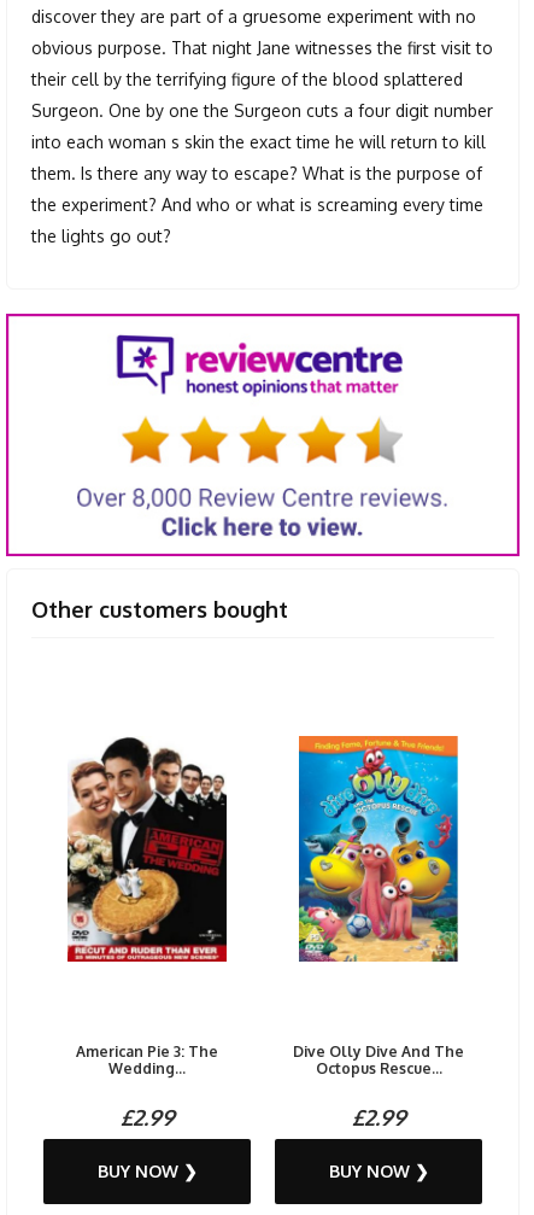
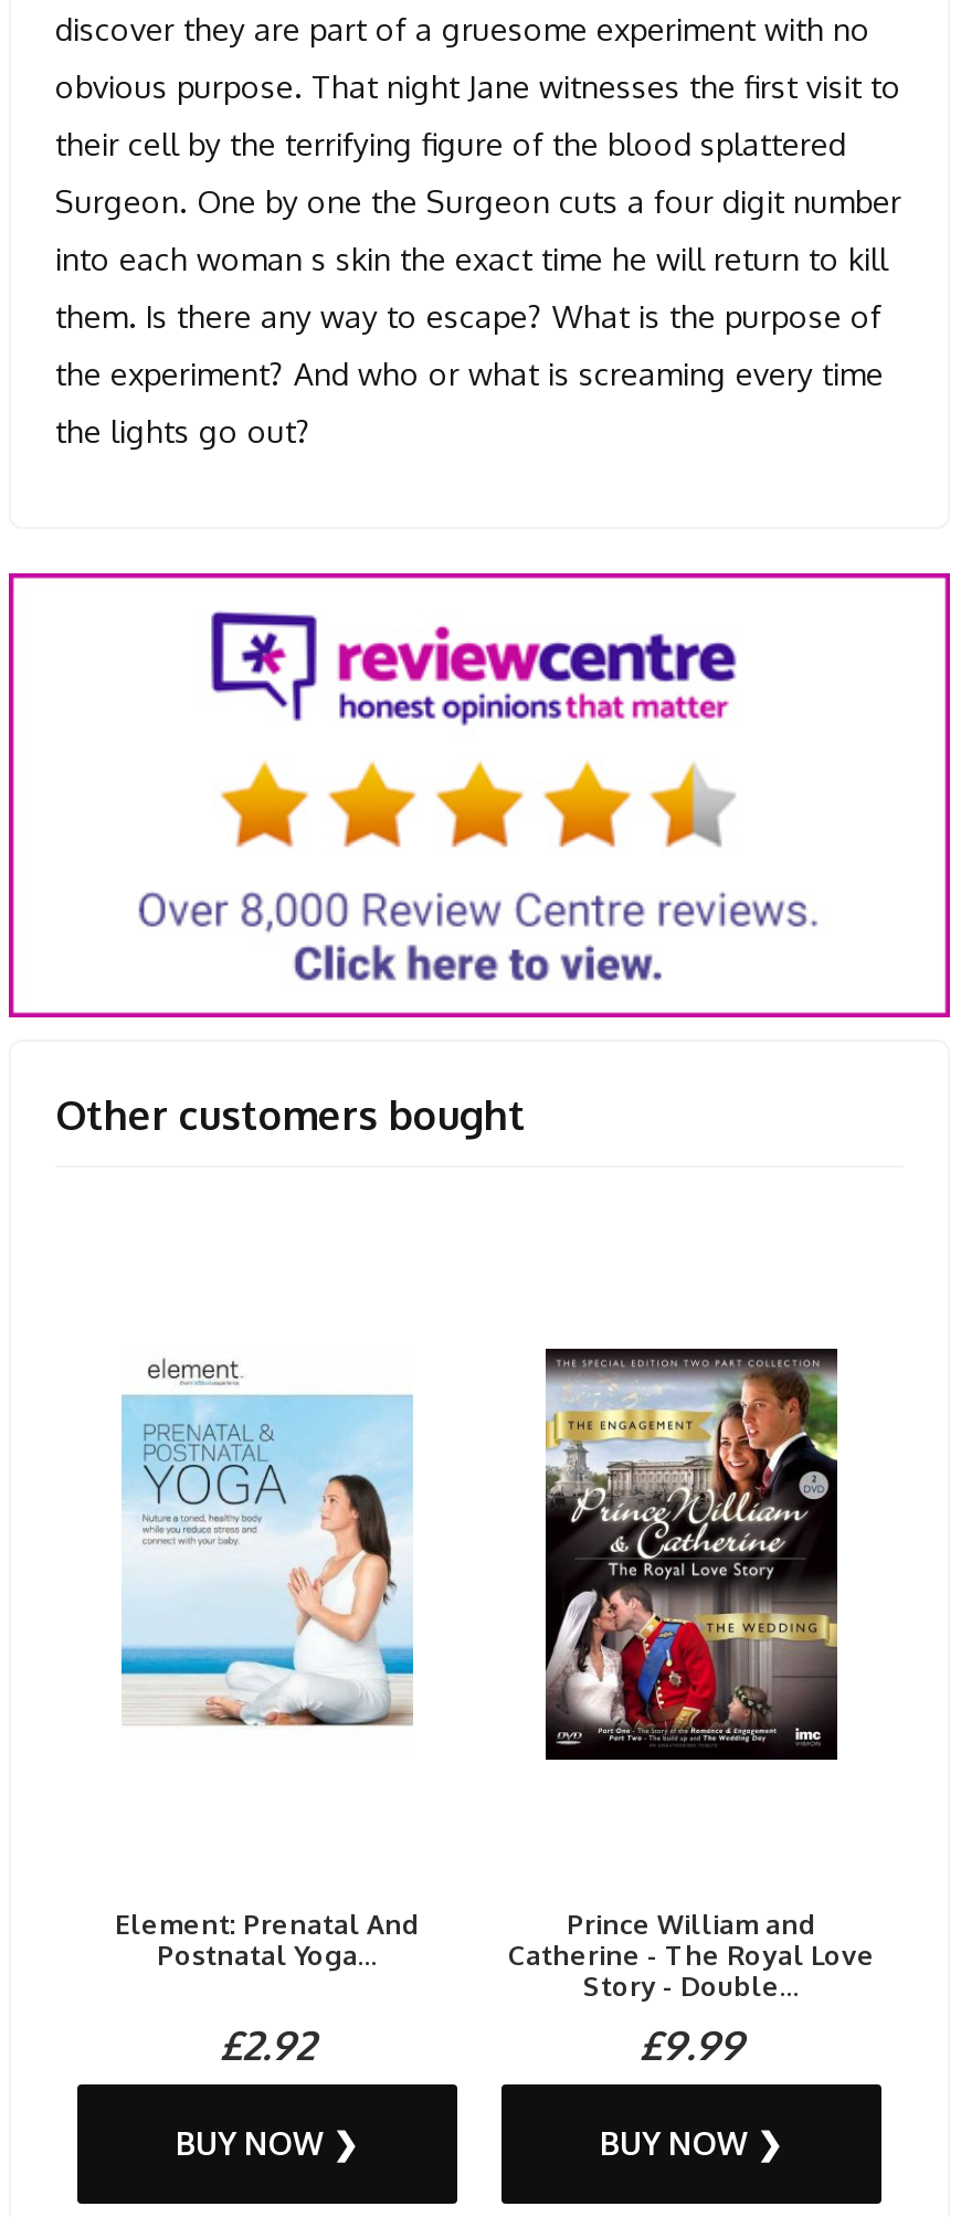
[66,736,228,963] [image] -> [119,1349,415,1760] [image]
[298,735,459,963] [image] -> [543,1347,839,1762] [image]
[76,1042,218,1077] American Pie 3: The | Wedding... -> [115,1907,420,1971] Element: Prenatal And | Postnatal Yoga...
[293,1042,464,1130] Dive Olly Dive And The | Octopus Rescue... | £2.99 -> [508,1907,875,2068] Prince William and | Catherine - The Royal Love | Story - Double... | £9.99
[120,1104,174,1130] £2.99 -> [220,2020,315,2068] £2.92

